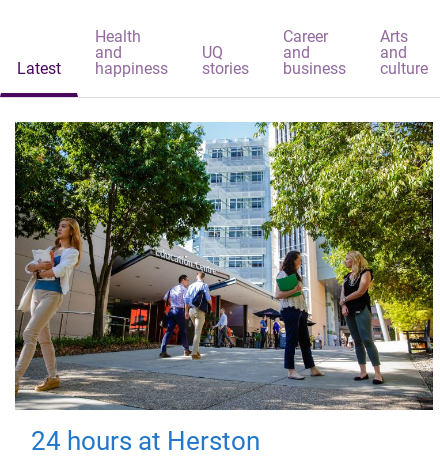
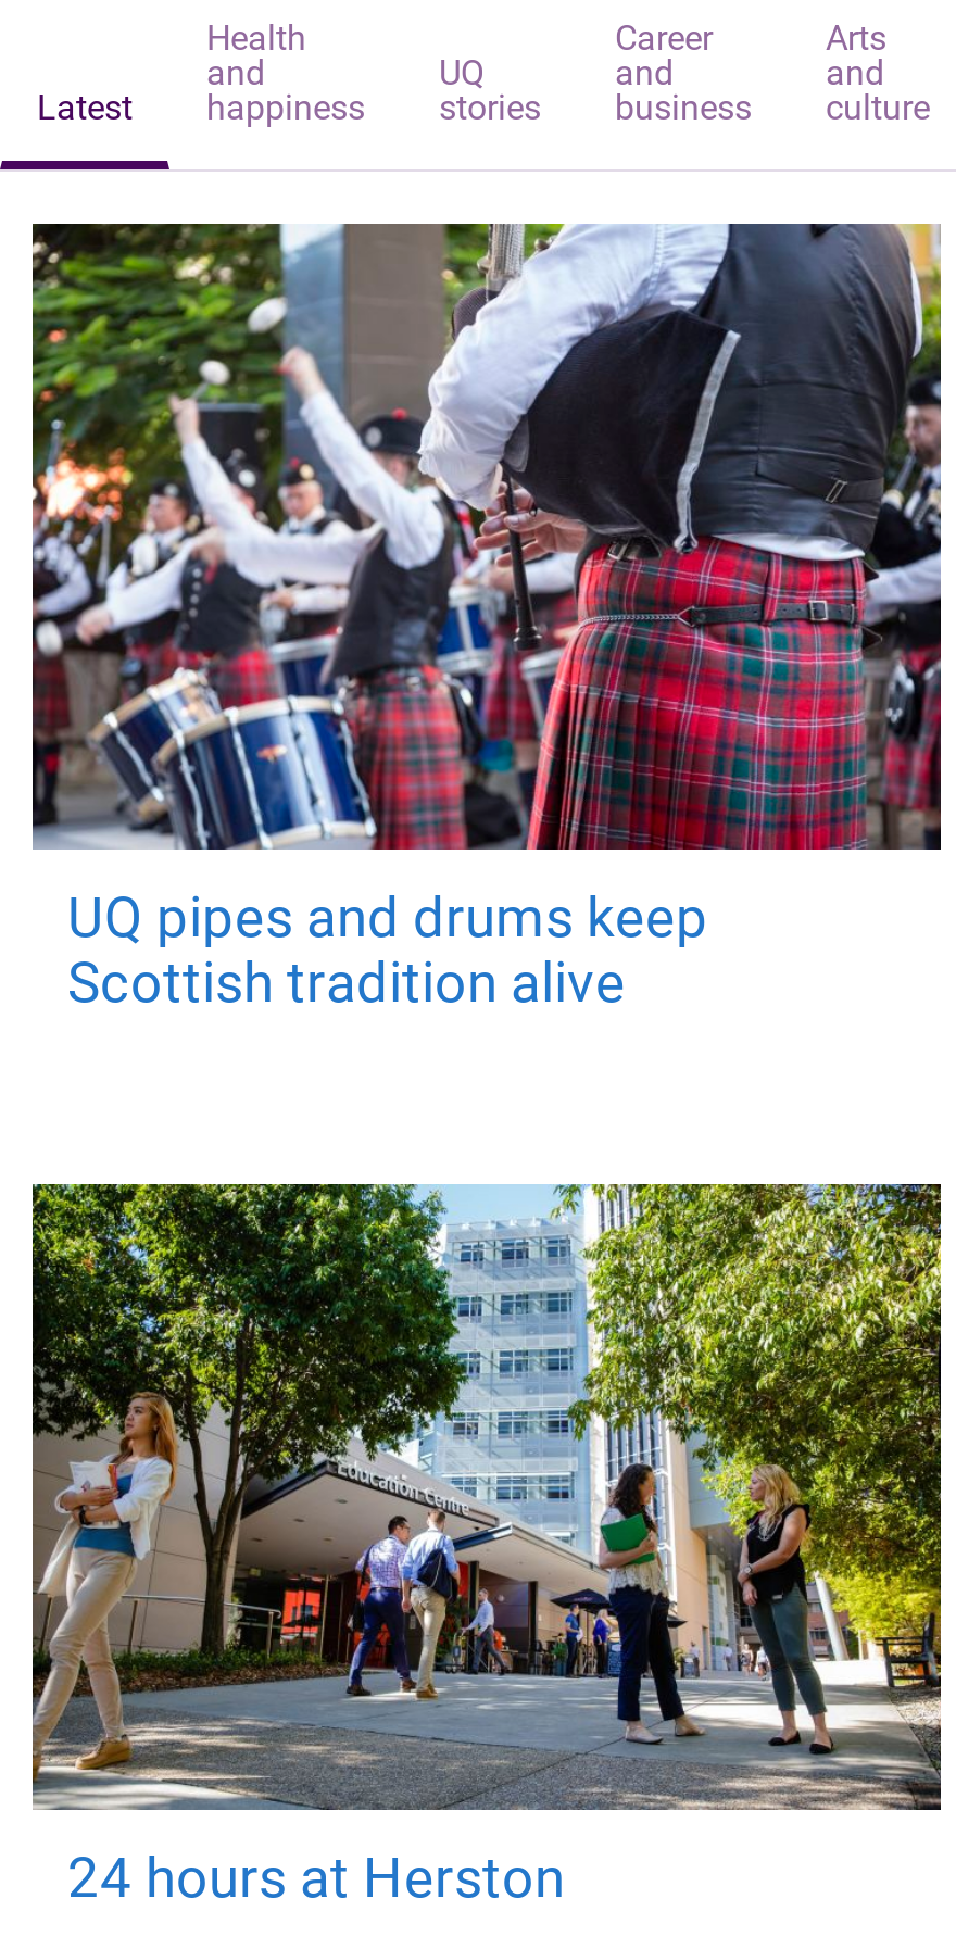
none -> [30,222,943,1015] [image] | UQ pipes and drums keep | Scottish tradition alive

